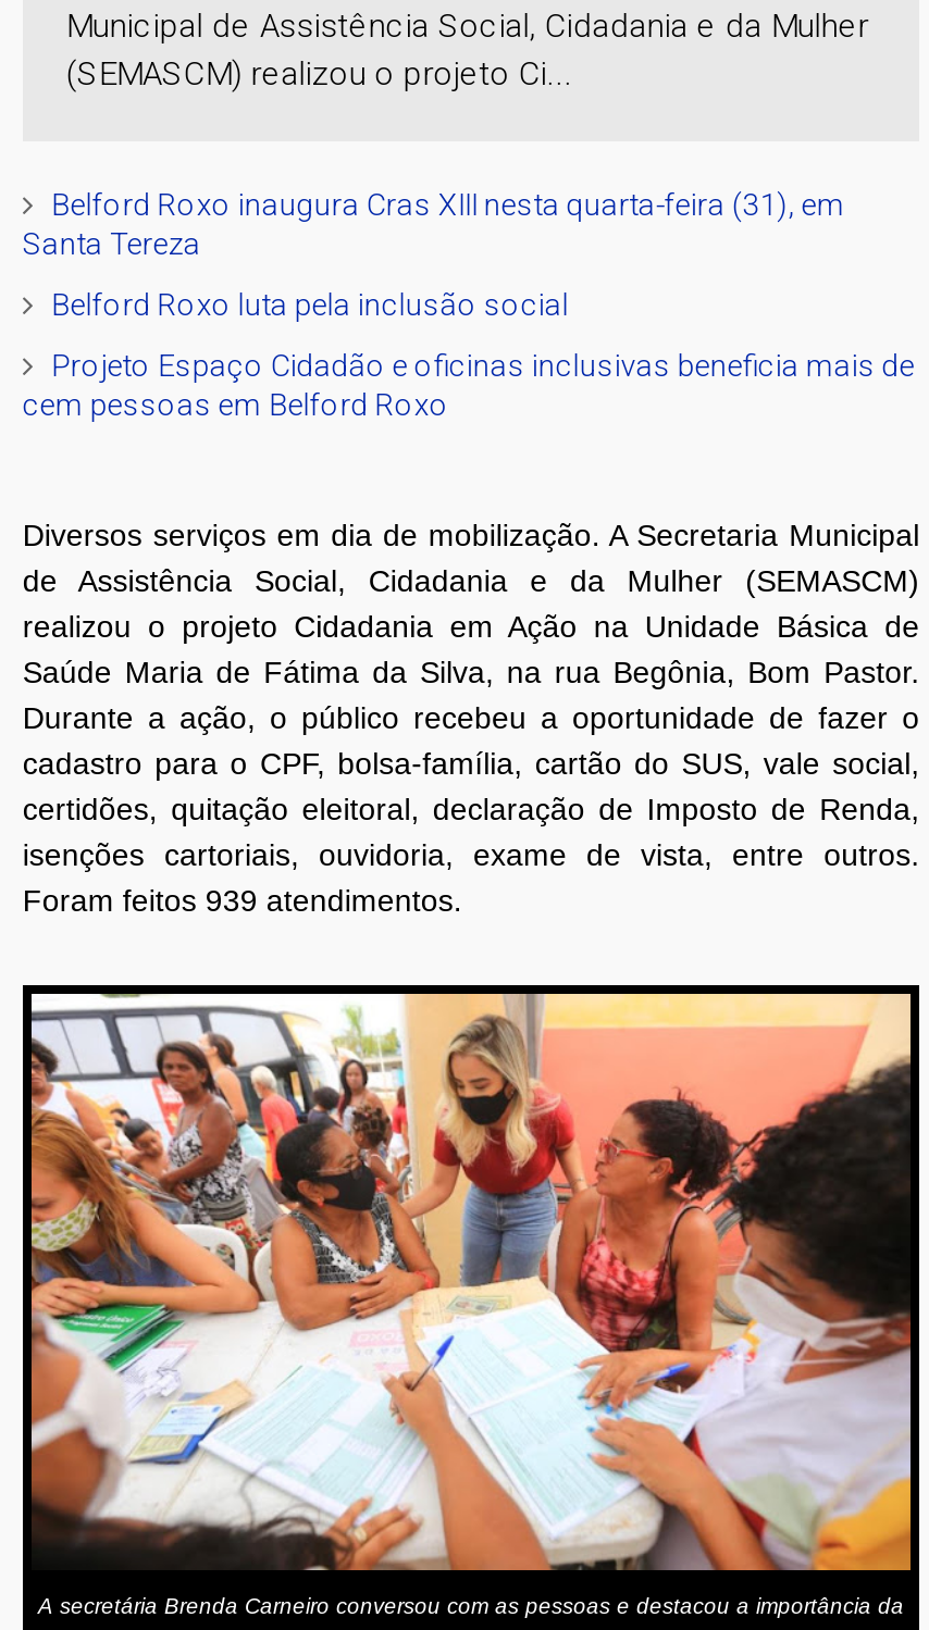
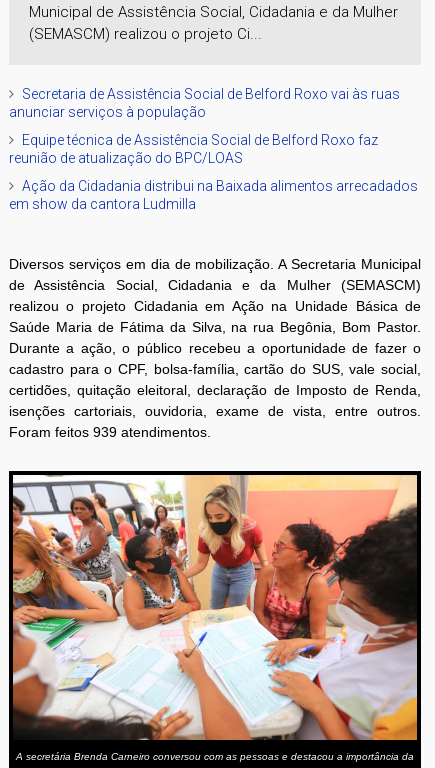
[23,186,845,260] Belford Roxo inaugura Cras XIII nesta quarta-feira (31), em | Santa Tereza -> [9,86,400,120] Secretaria de Assistência Social de Belford Roxo vai às ruas | anunciar serviços à população
[51,286,569,321] Belford Roxo luta pela inclusão social -> [9,132,378,166] Equipe técnica de Assistência Social de Belford Roxo faz | reunião de atualização do BPC/LOAS
[23,347,915,421] Projeto Espaço Cidadão e oficinas inclusivas beneficia mais de | cem pessoas em Belford Roxo -> [9,178,418,212] Ação da Cidadania distribui na Baixada alimentos arrecadados | em show da cantora Ludmilla

